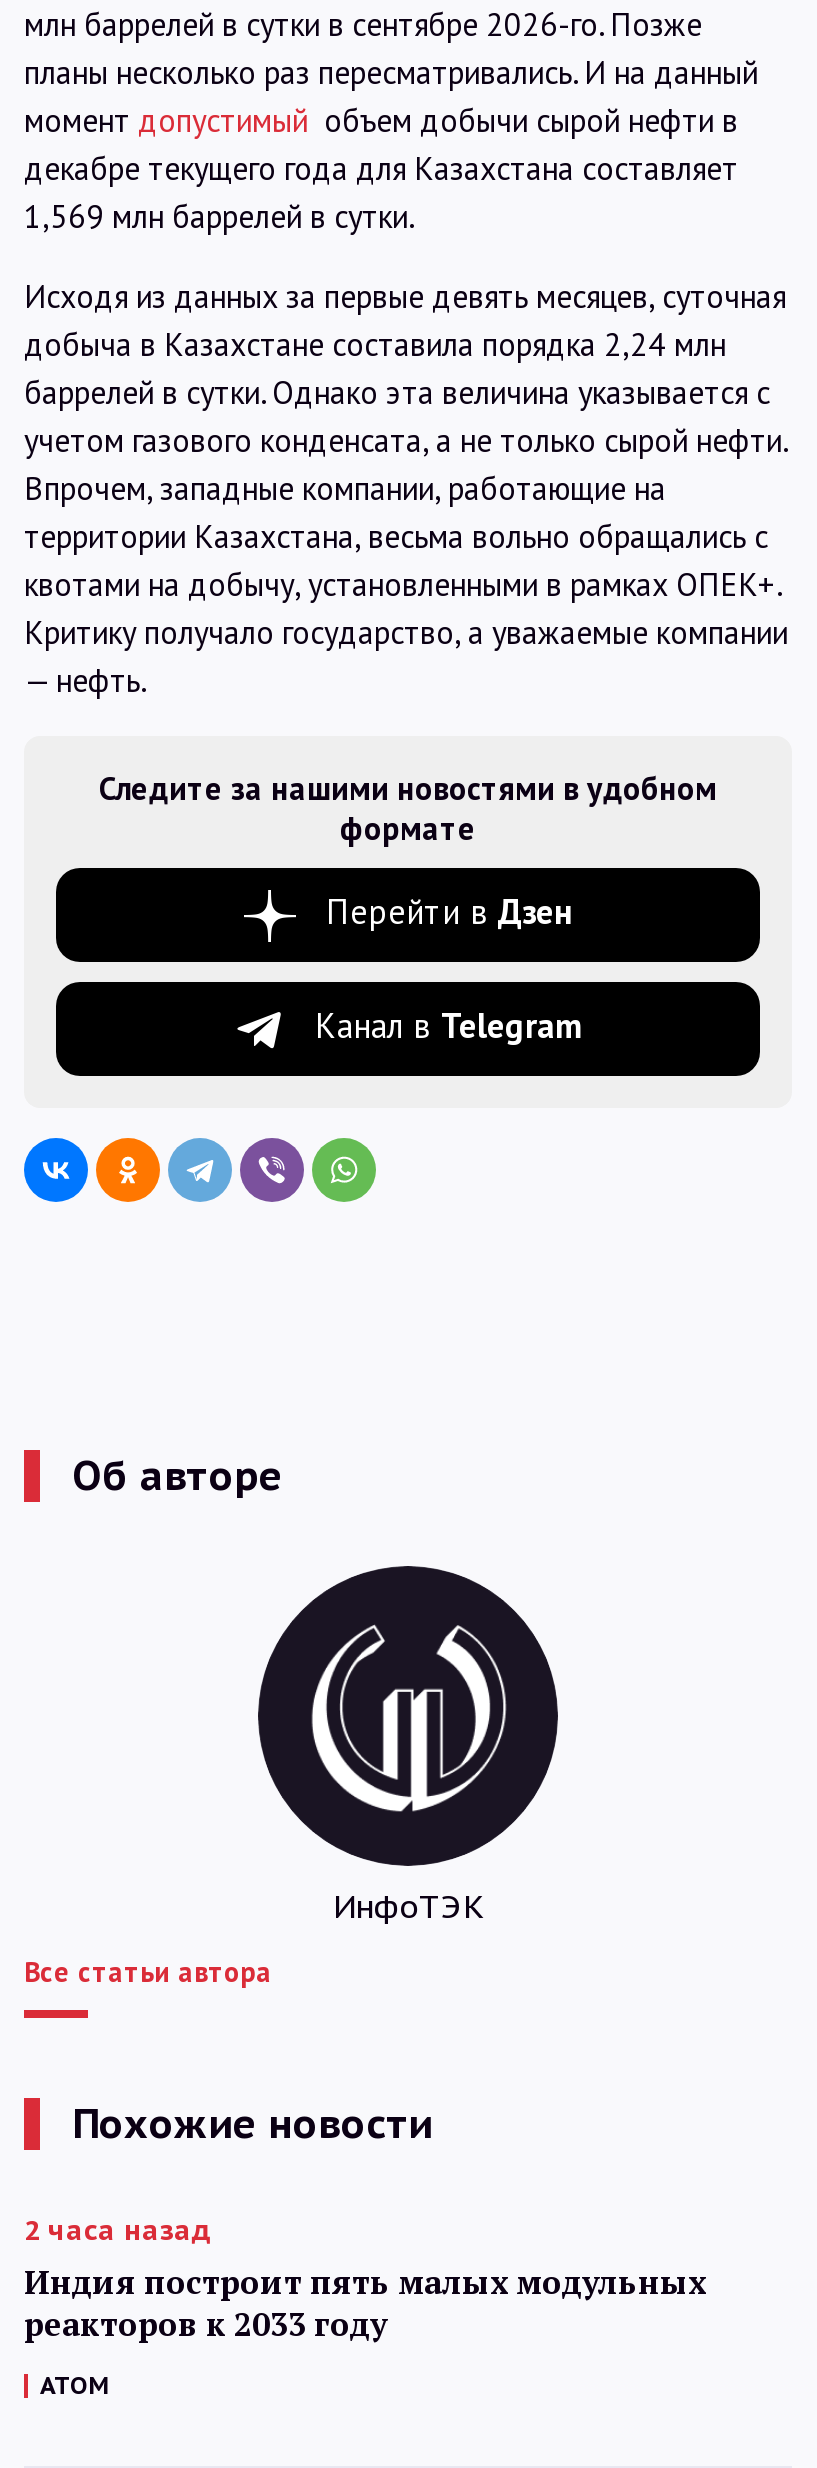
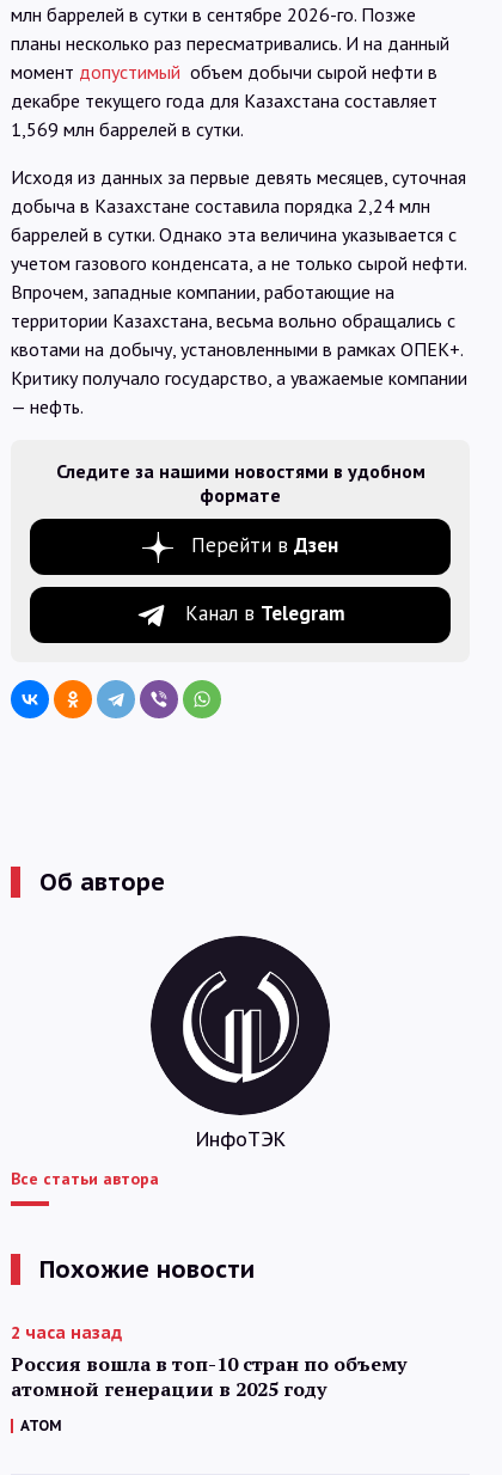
[24,2259,706,2345] Индия построит пять малых модульных | реакторов к 2033 году -> [11,1350,406,1401] Россия вошла в топ-10 стран по объему | атомной генерации в 2025 году

